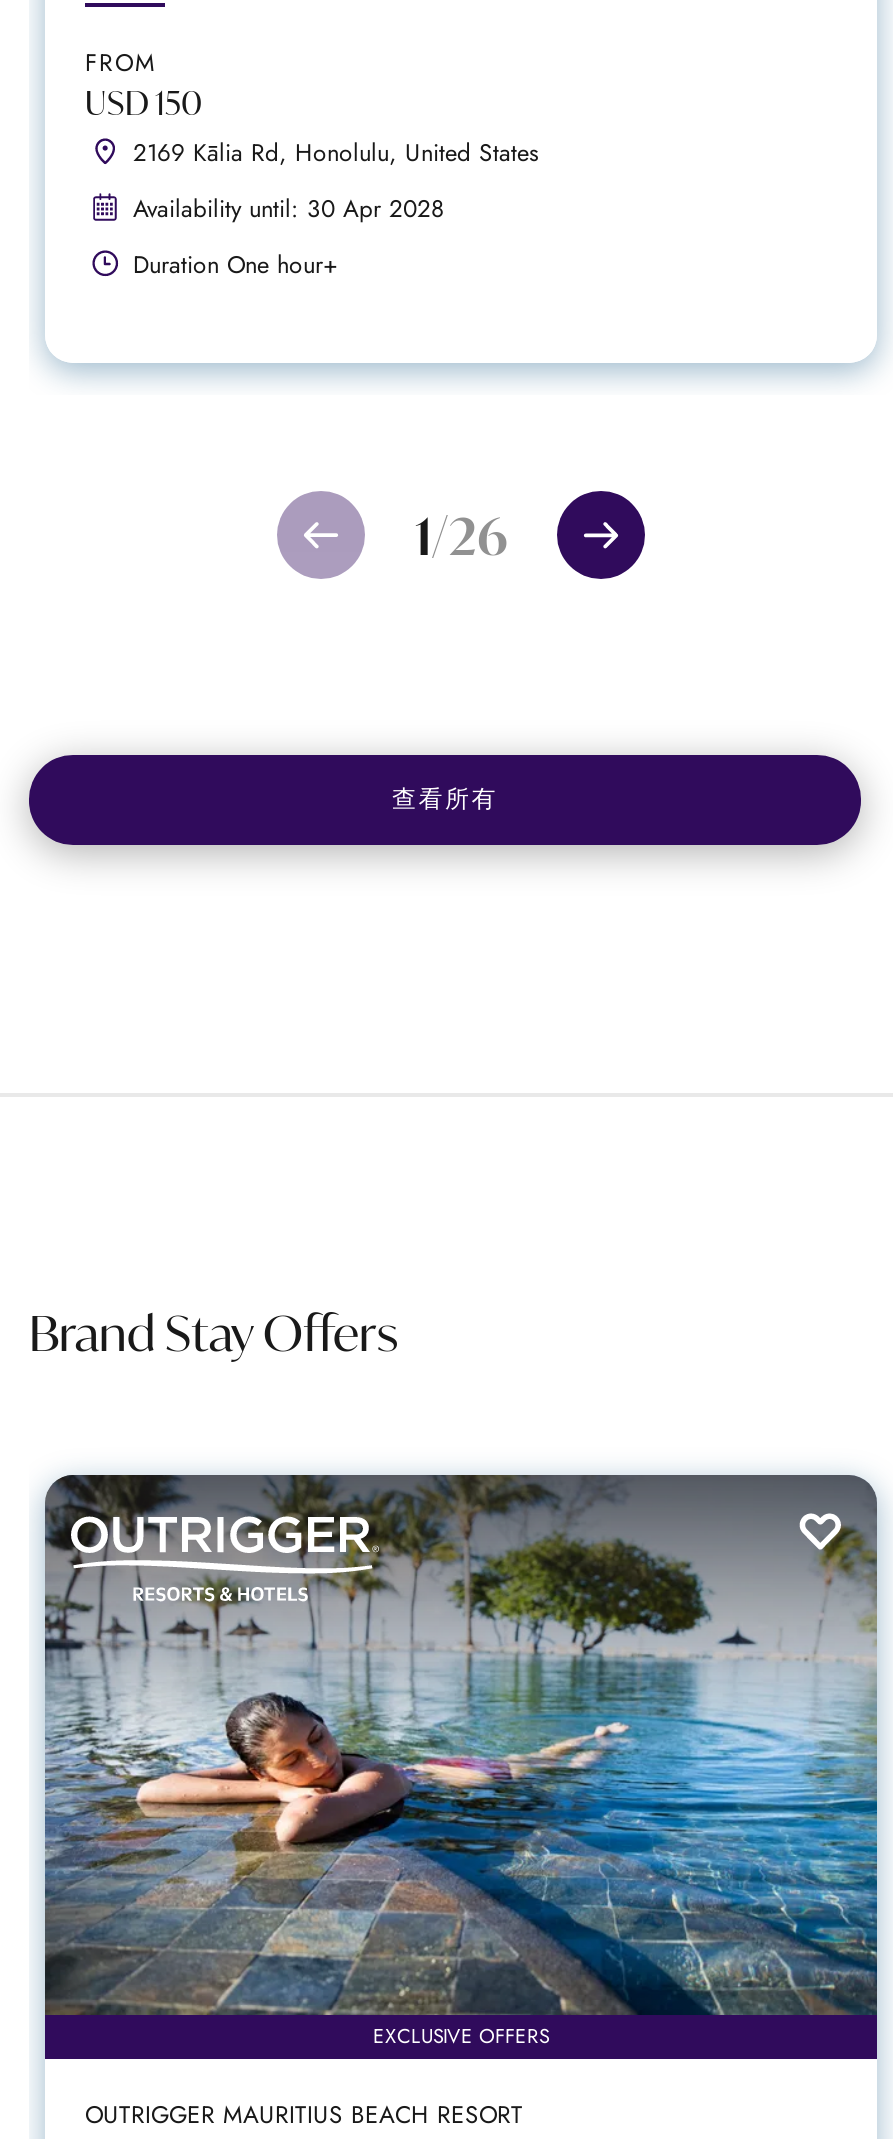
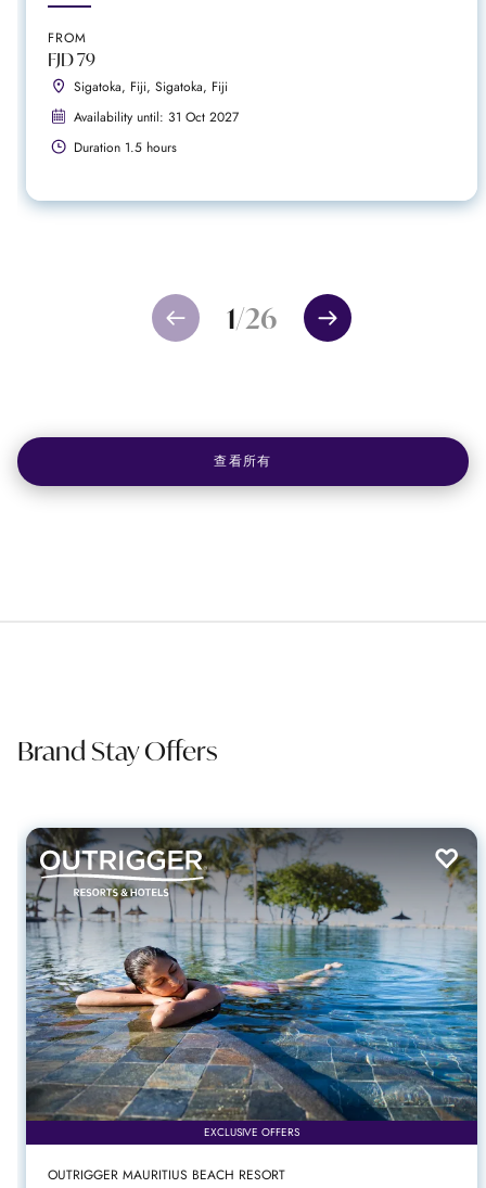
[85,76,539,170] USD 150 | 2169 Kālia Rd, Honolulu, United States -> [48,45,228,96] FJD 79 | Sigatoka, Fiji, Sigatoka, Fiji
[133,190,445,226] Availability until: 30 Apr 2028 -> [74,107,239,127] Availability until: 31 Oct 2027
[133,246,337,282] Duration One hour+ -> [74,137,177,157] Duration 1.5 hours

